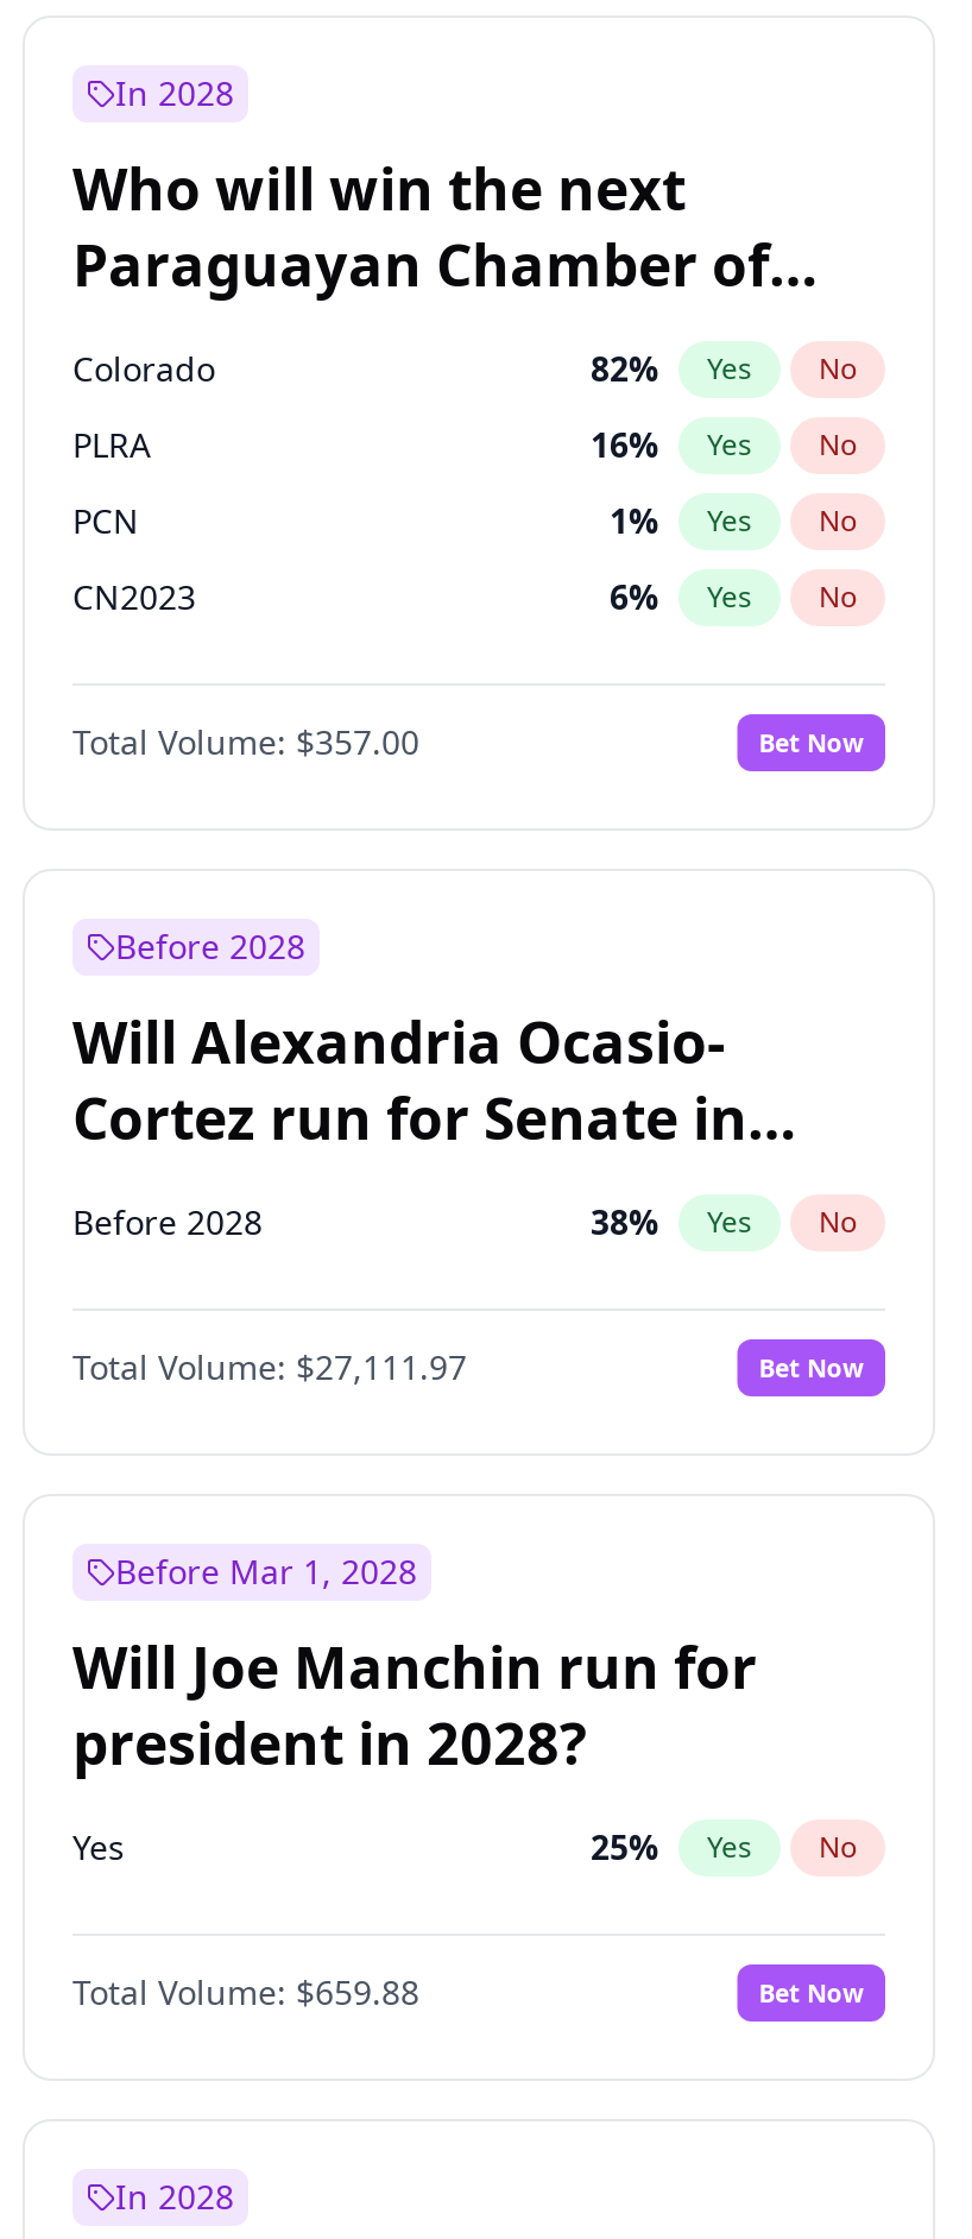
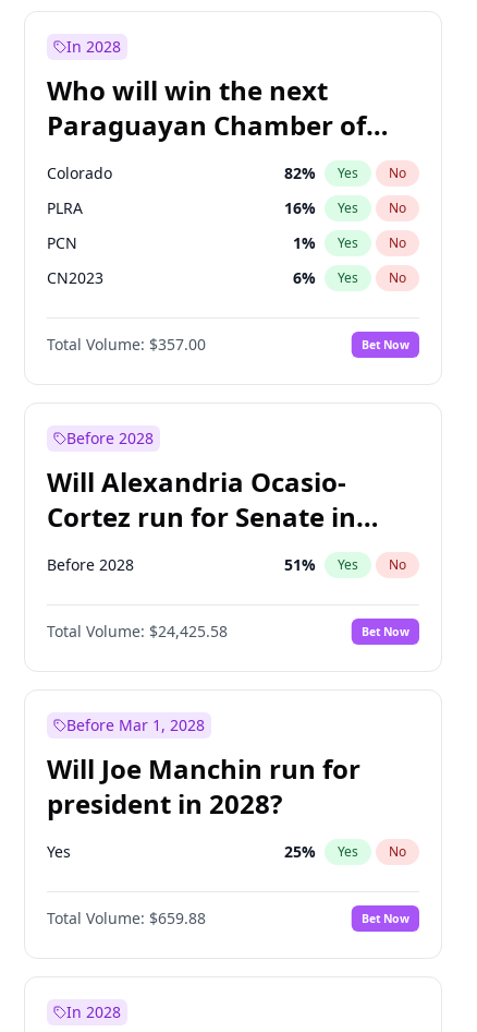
[591,1199,857,1244] 38% Yes No -> [284,554,406,575] 51% Yes No
[72,1344,467,1389] Total Volume: $27,111.97 -> [47,621,228,641] Total Volume: $24,425.58

